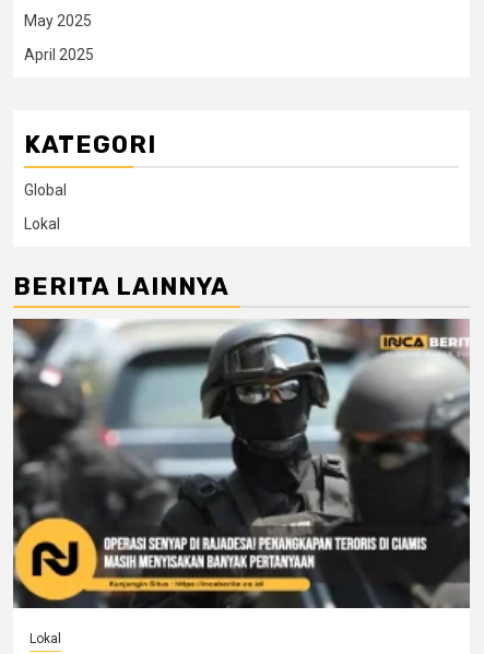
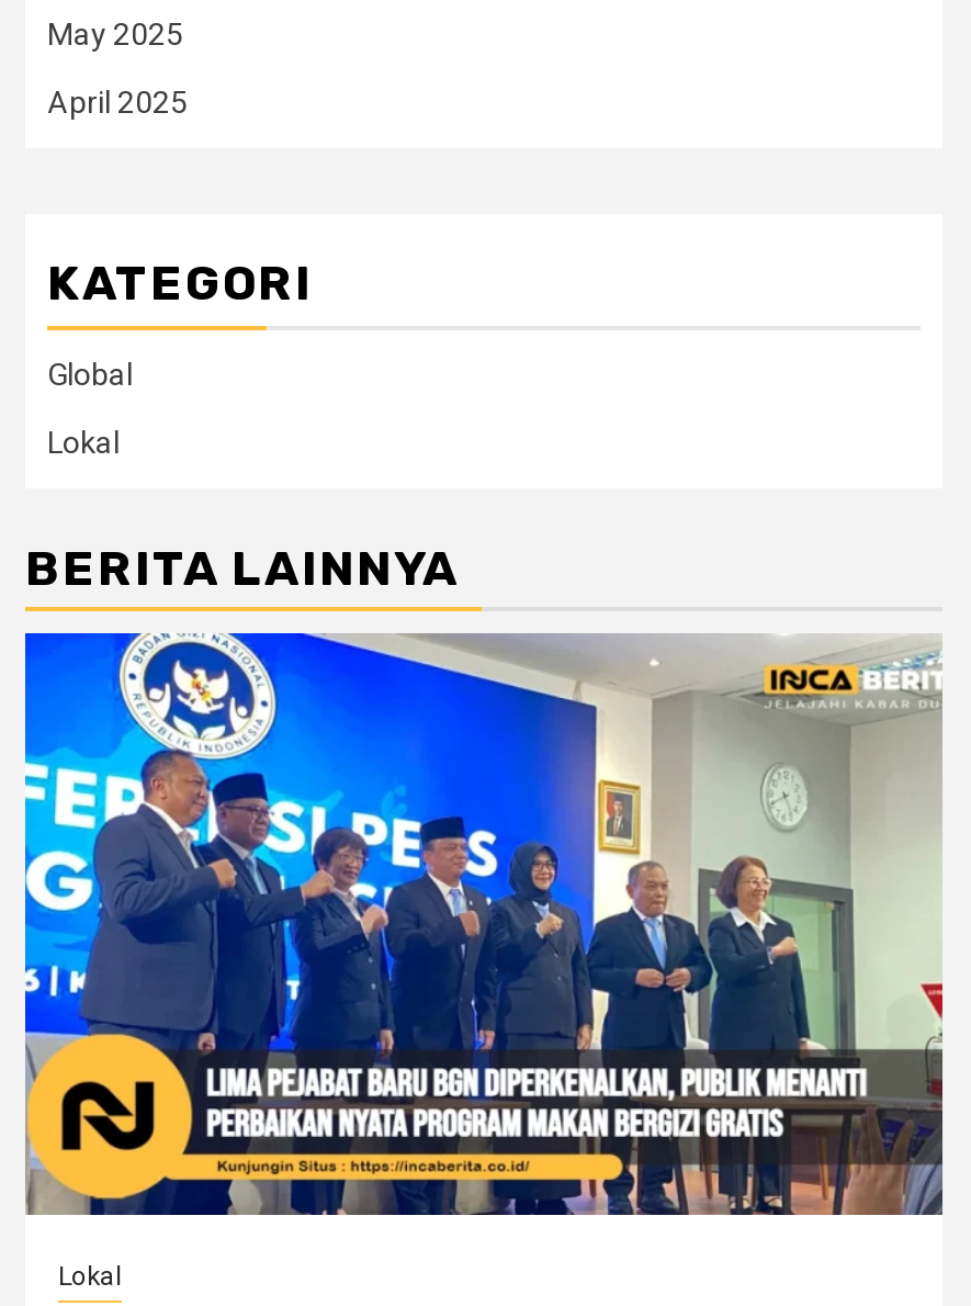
[12,318,471,609] [image] -> [23,631,945,1217] [image]

